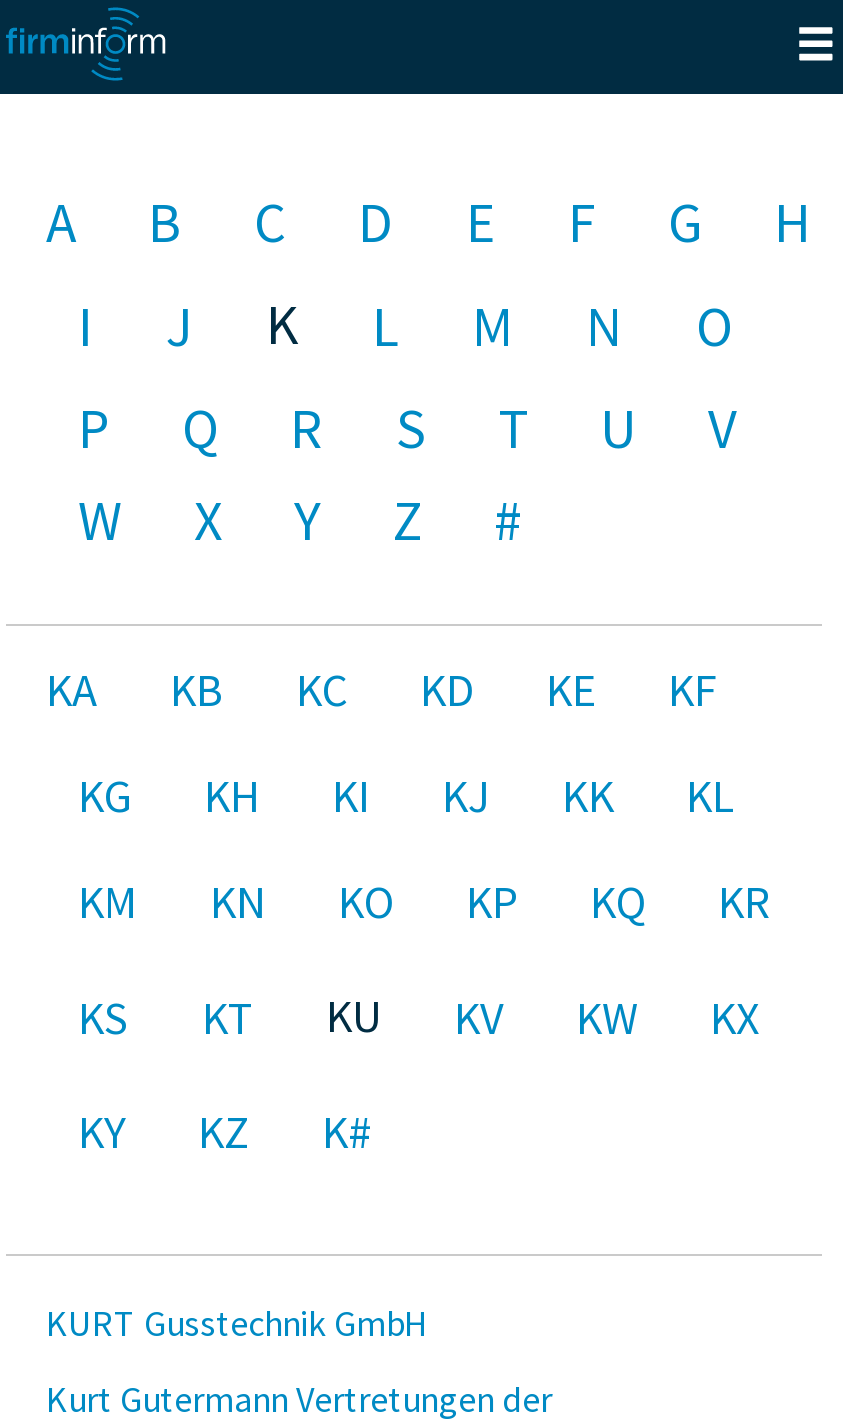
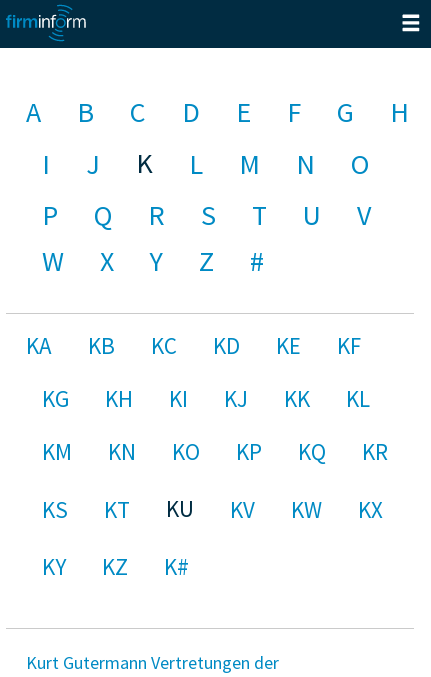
[46,1300,428,1346] KURT Gusstechnik GmbH -> none

